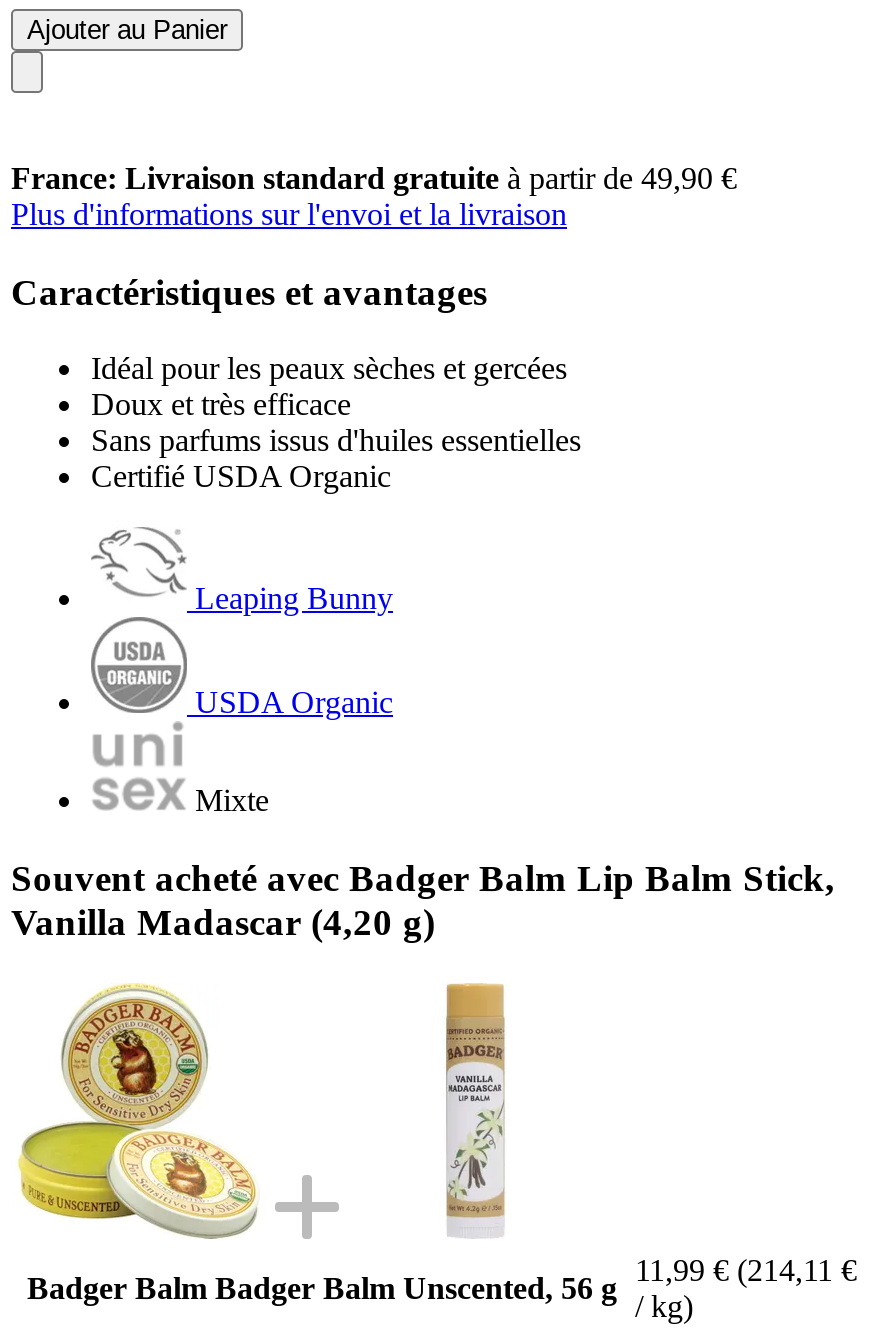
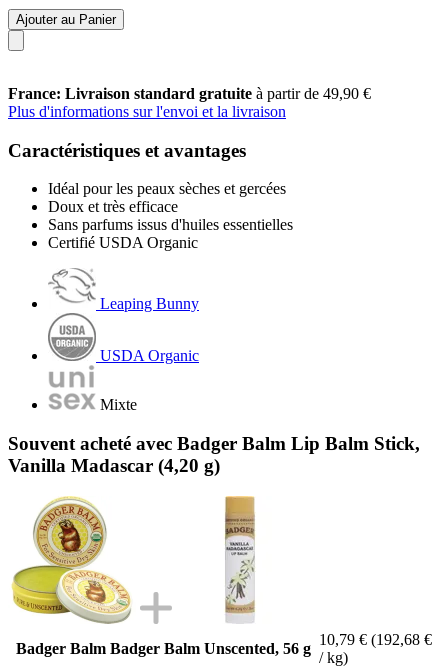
[635,1252,857,1286] 11,99 € (214,11 € -> [319,631,432,648] 10,79 € (192,68 €

